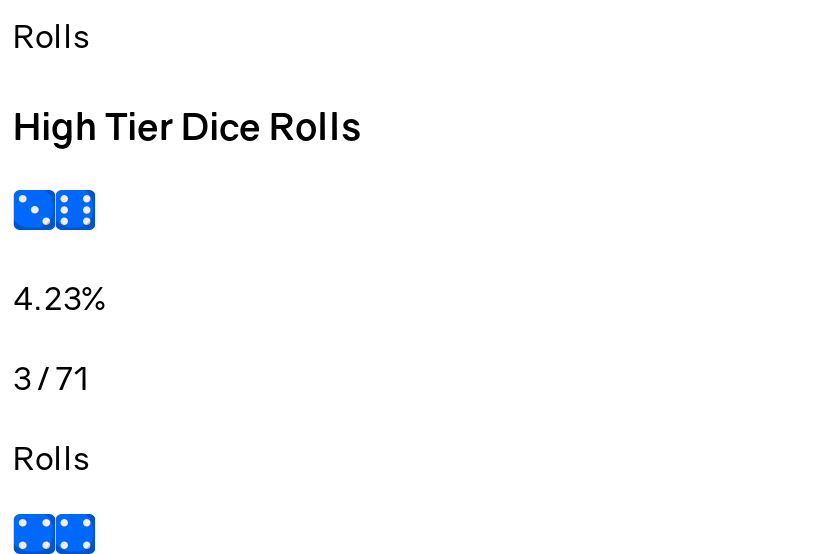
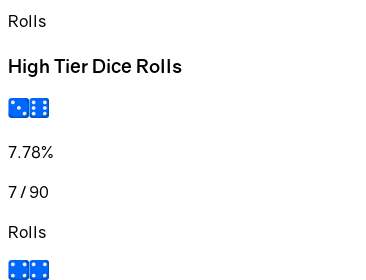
[13,279,107,319] 4.23% -> [8,142,54,162] 7.78%
[13,359,89,399] 3 / 71 -> [8,182,49,202] 7 / 90

